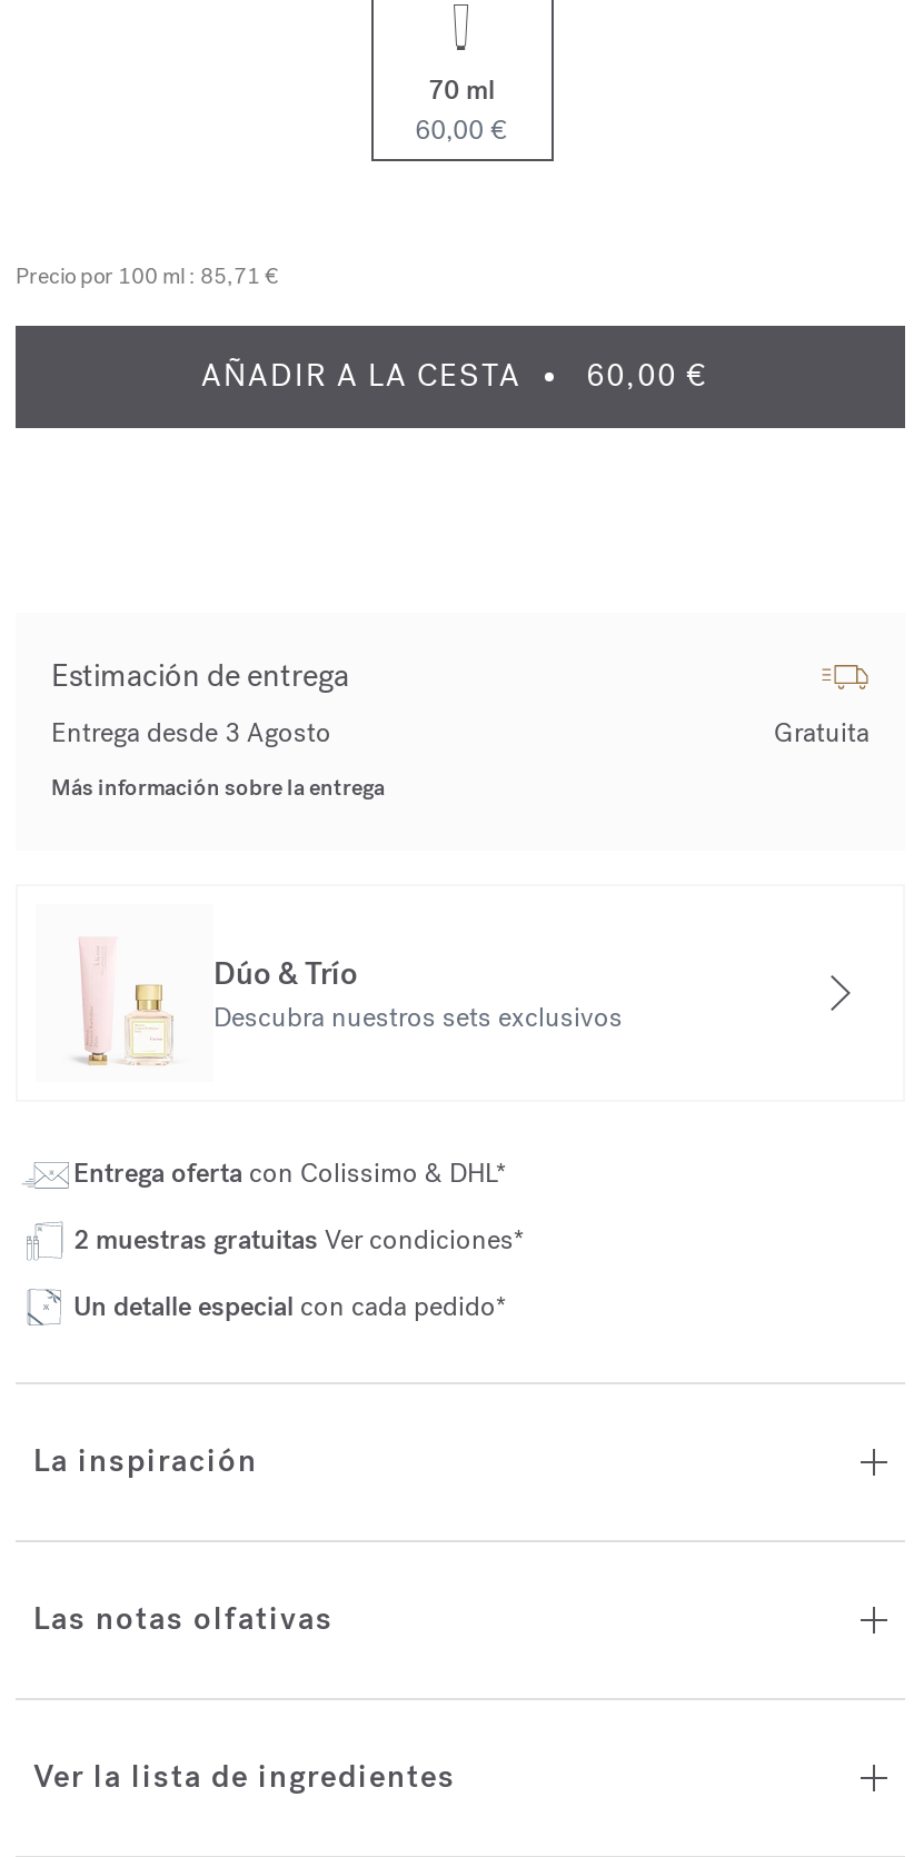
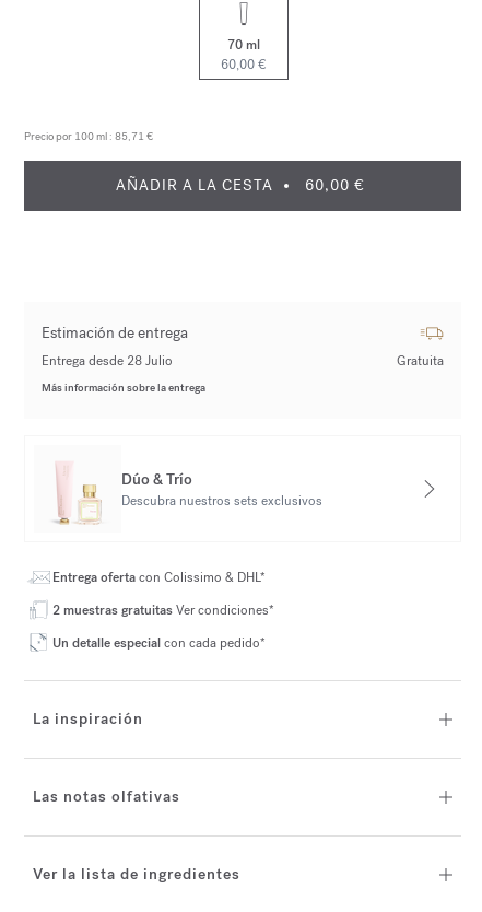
[51,715,331,751] Entrega desde 3 Agosto -> [42,352,173,369] Entrega desde 28 Julio

